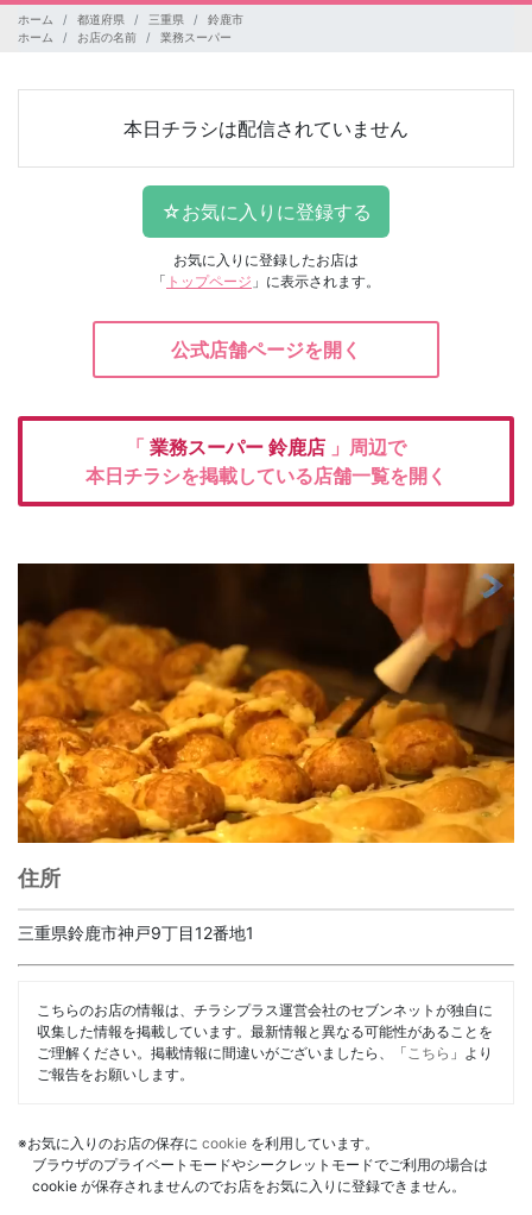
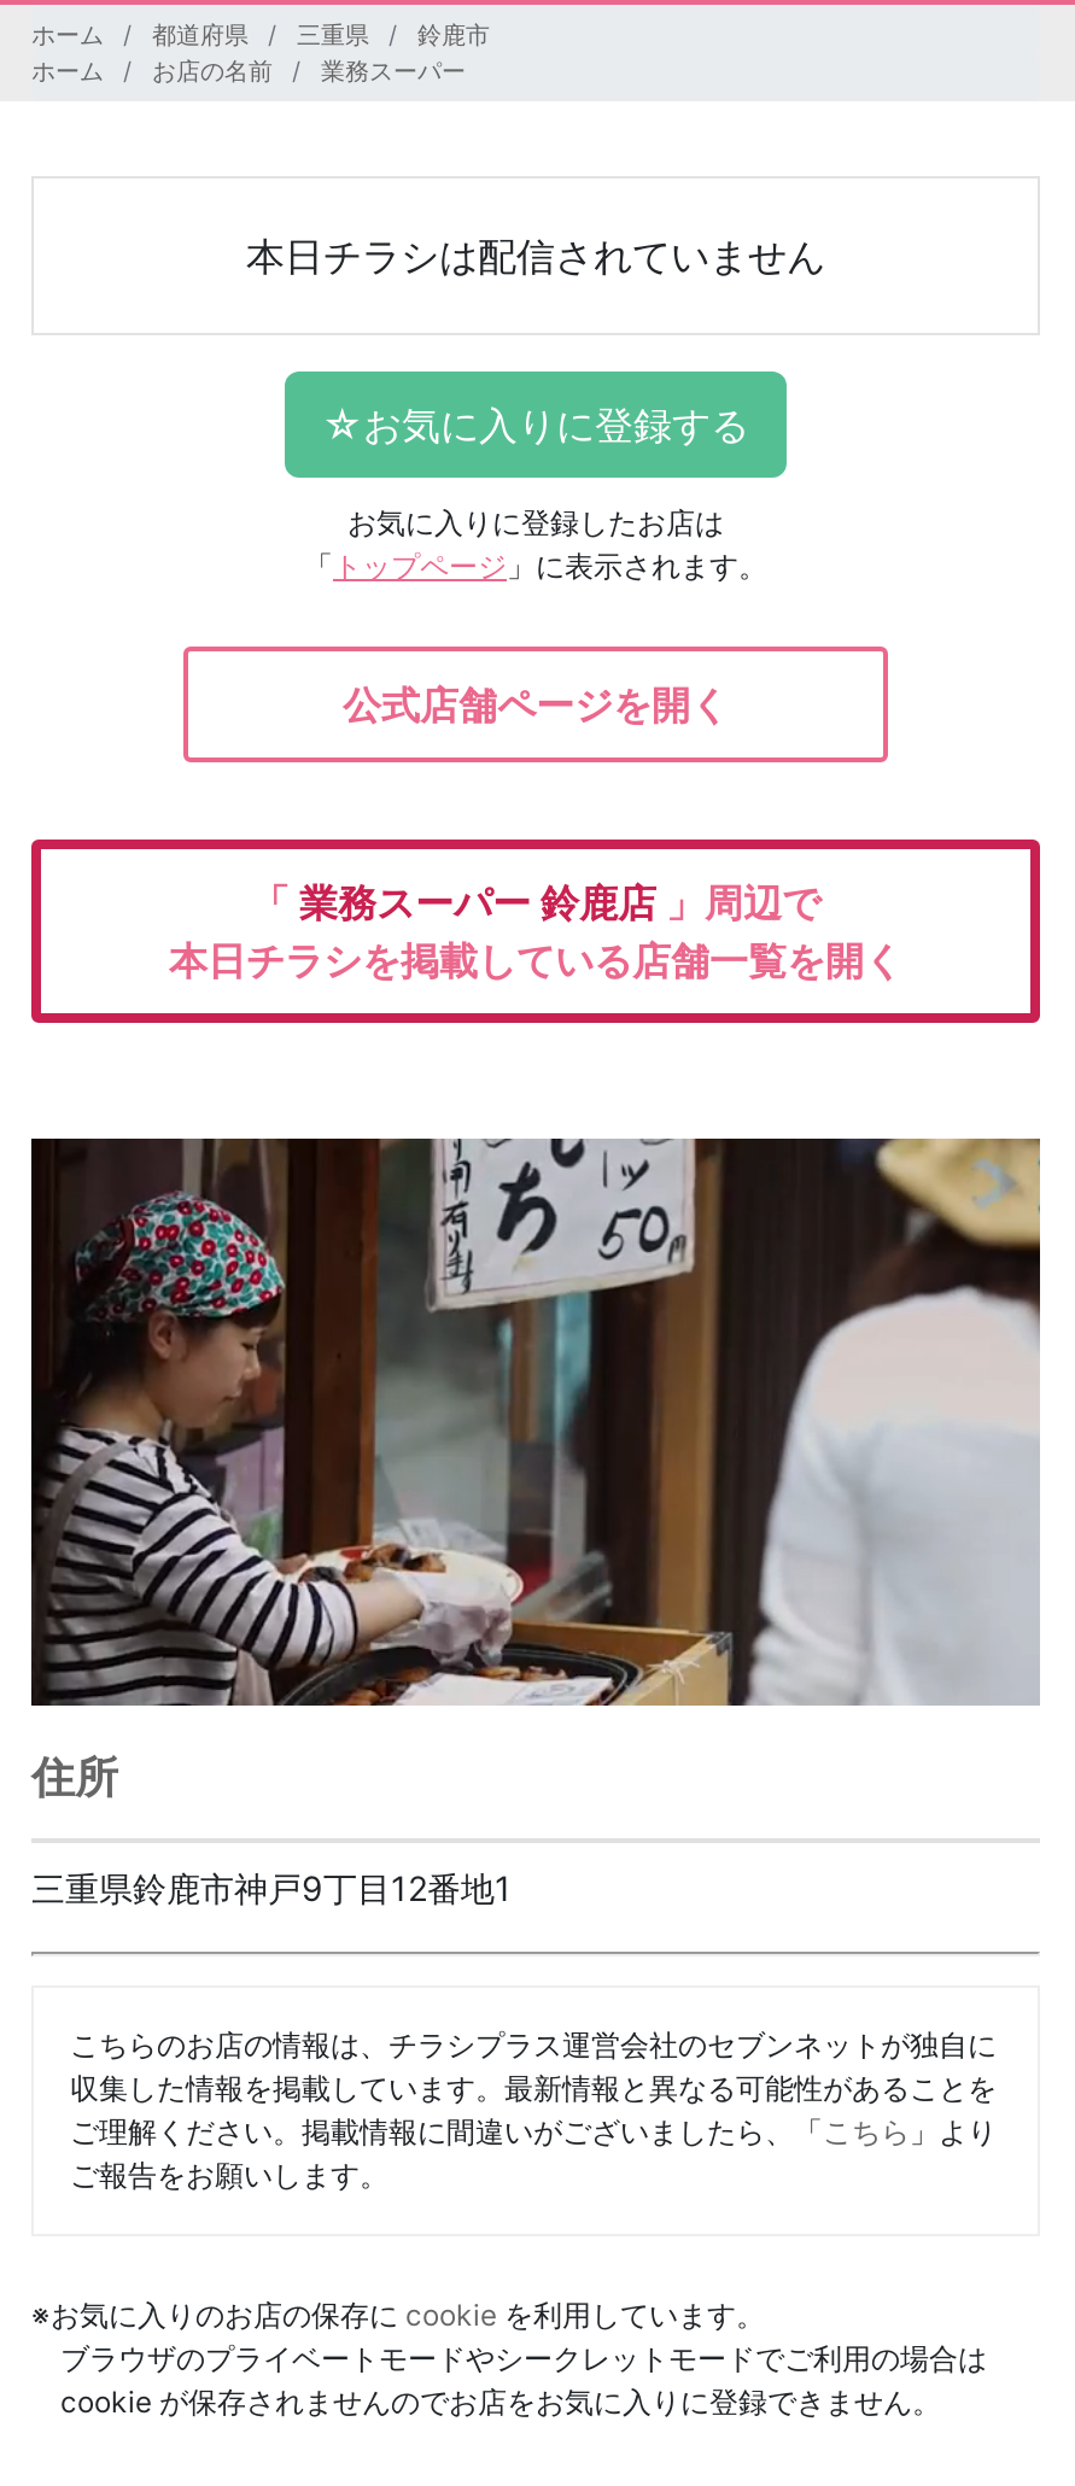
[17,562,515,844] [image] -> [29,1136,1042,1708] [image]

